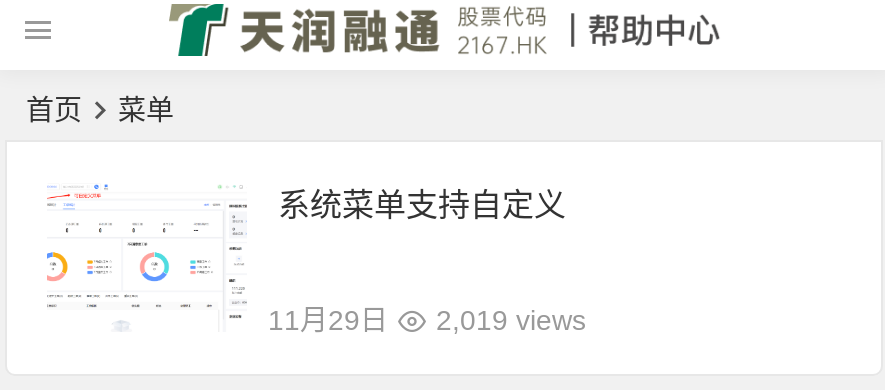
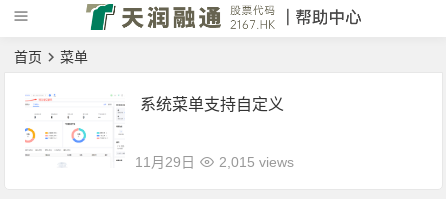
[268,304,586,336] 11月29日 2,019 views -> [135,154,294,170] 11月29日 2,015 views

